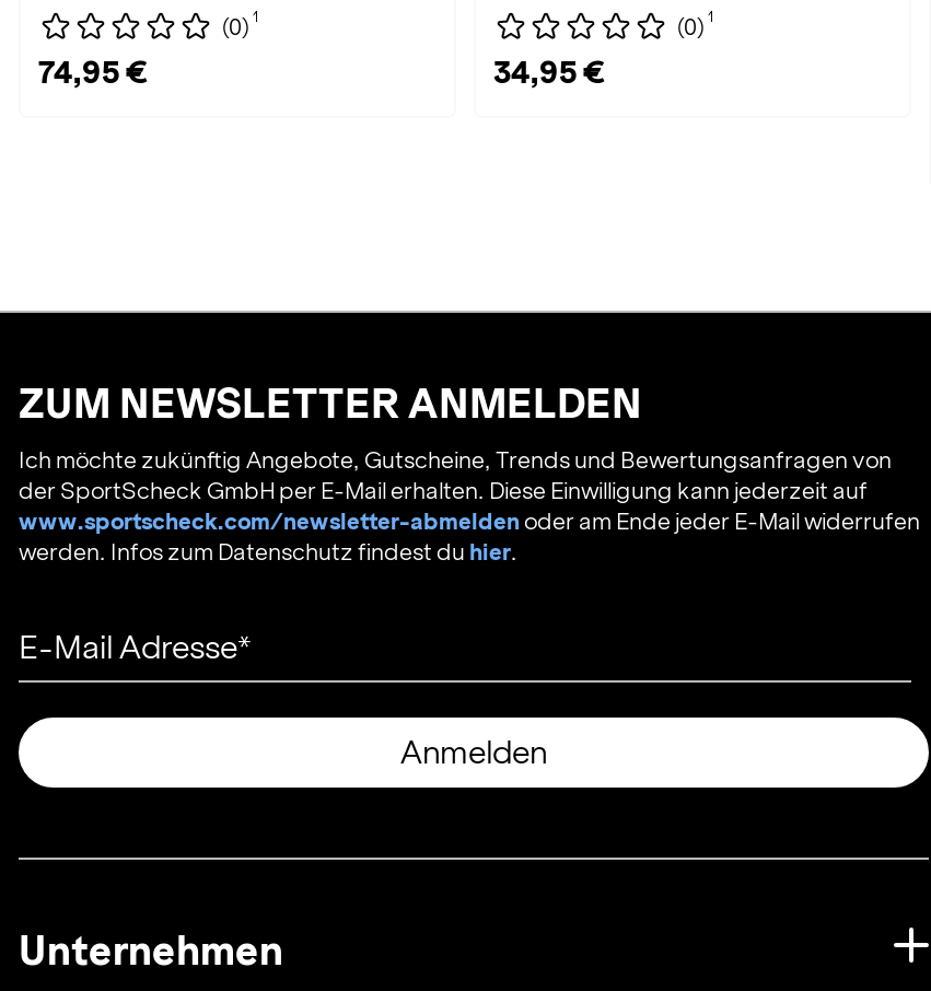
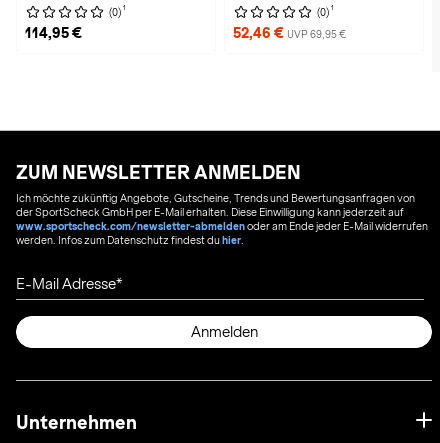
[38,55,148,90] 74,95 € -> [25,25,82,41] 114,95 €
[493,55,605,90] 34,95 € -> [233,25,346,41] 52,46 €UVP 69,95 €

